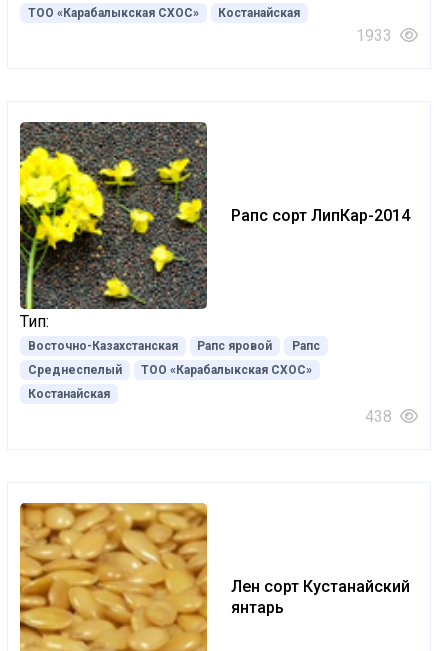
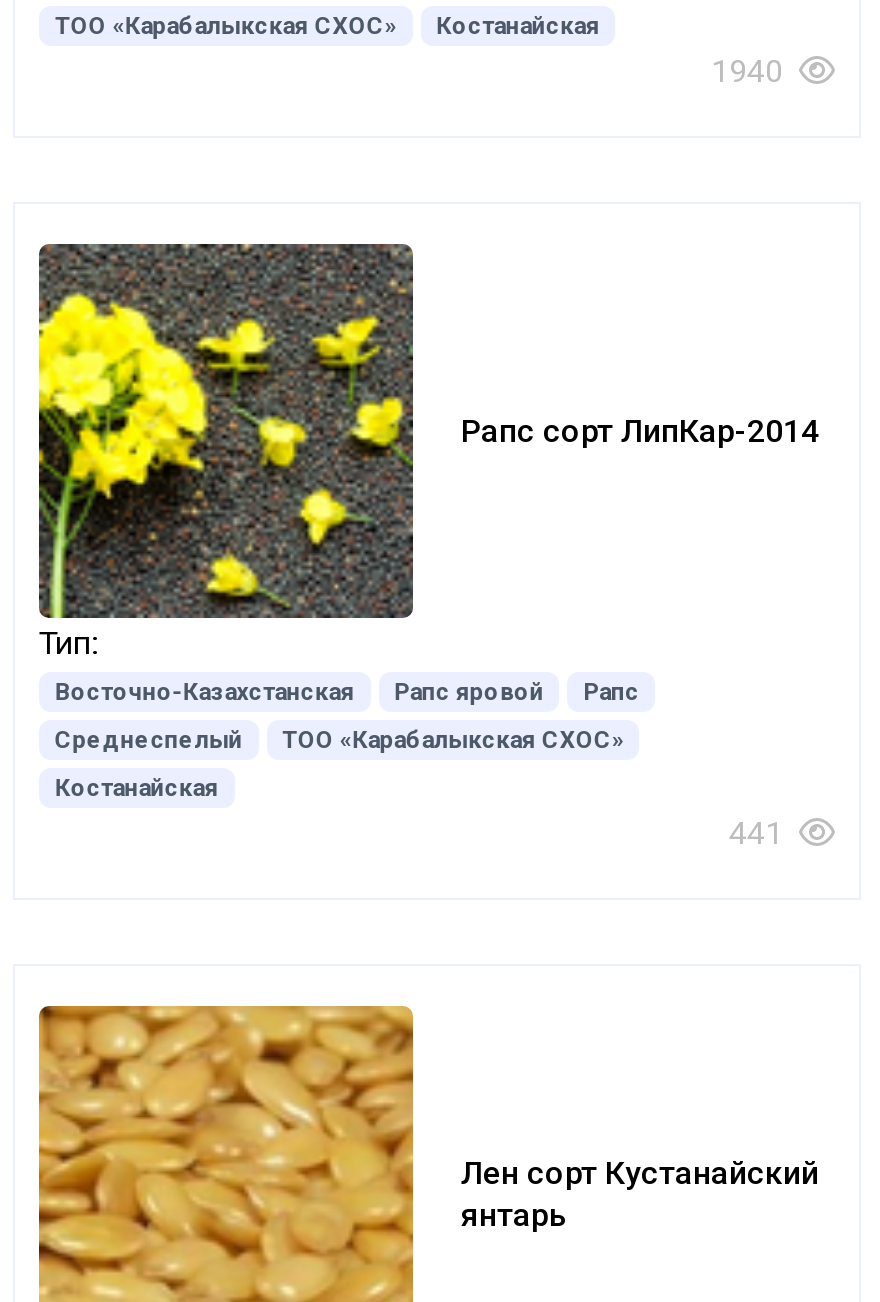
[356,26,400,45] 1933 -> [711,52,799,90] 1940
[365,407,400,426] 438 -> [729,814,799,852] 441

